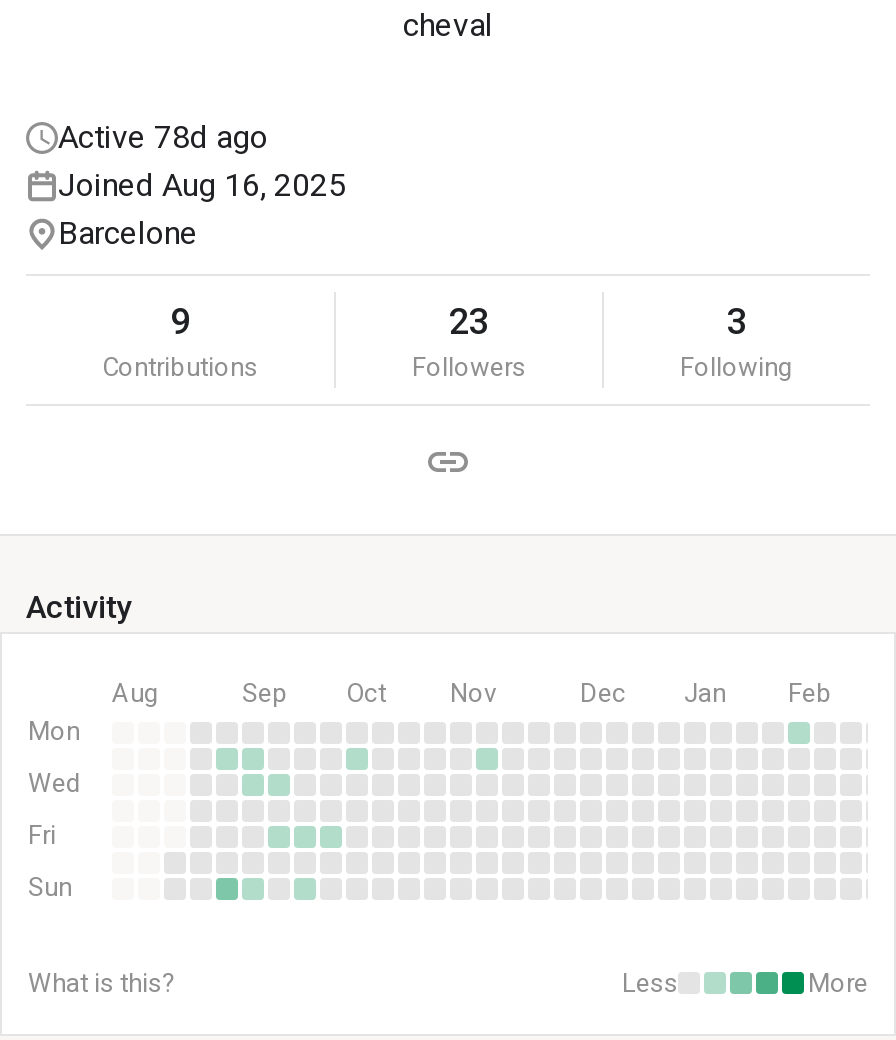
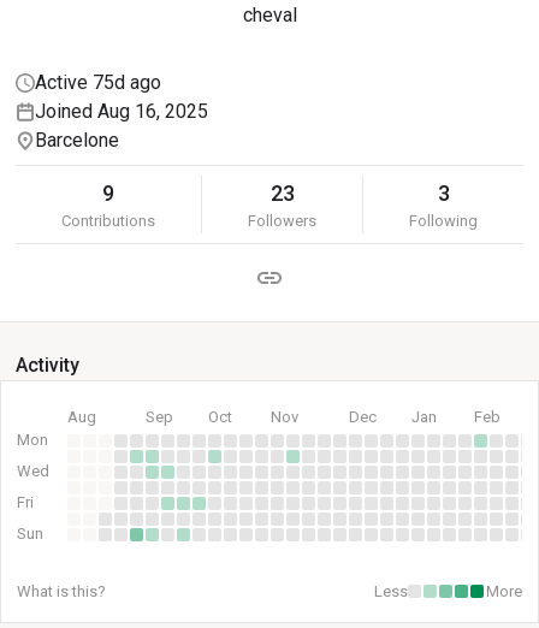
[58,118,268,156] Active 78d ago -> [35,71,161,94] Active 75d ago

